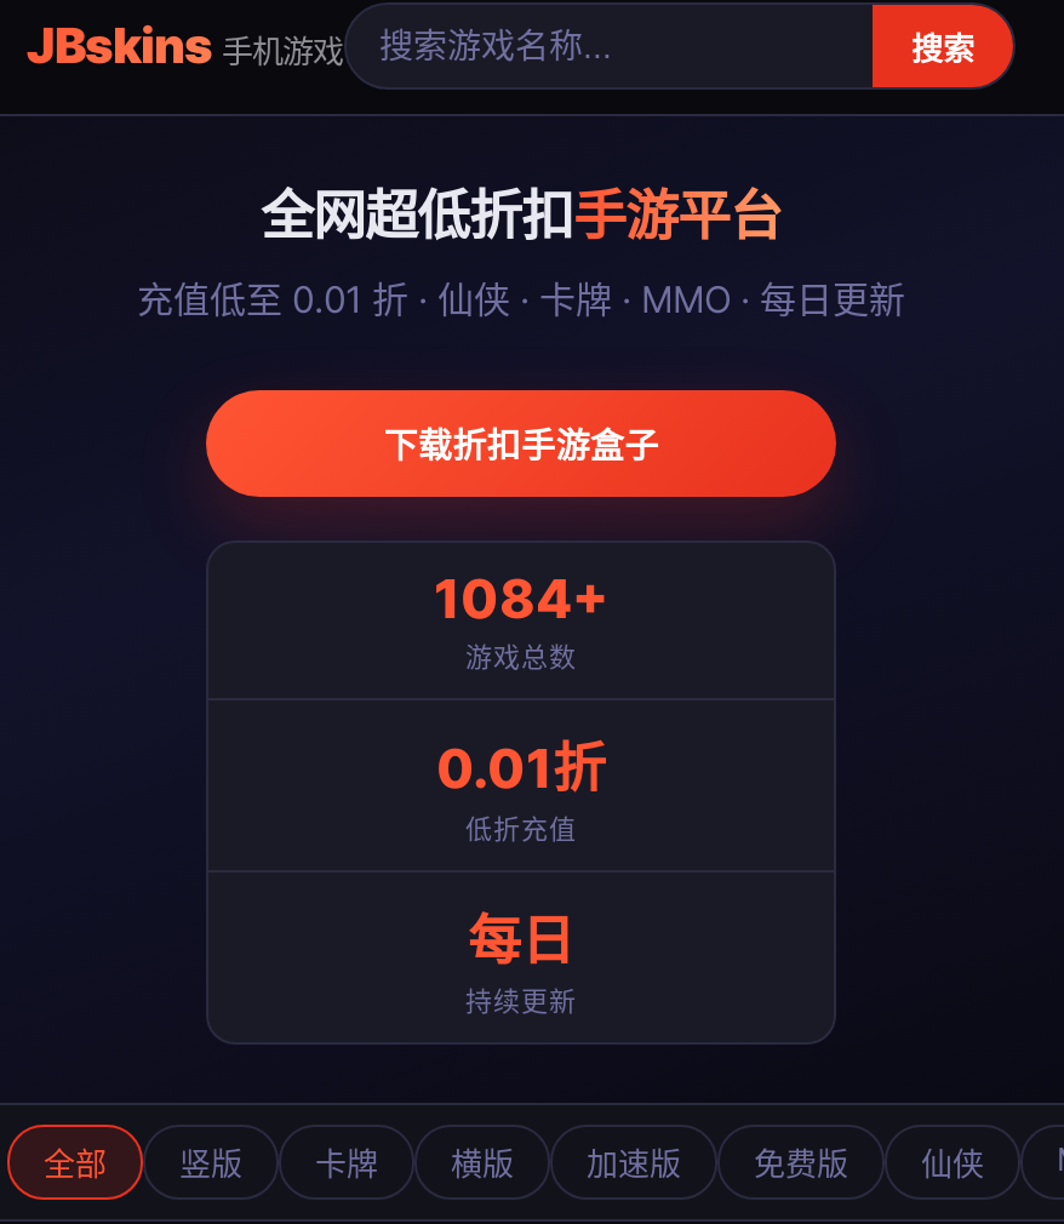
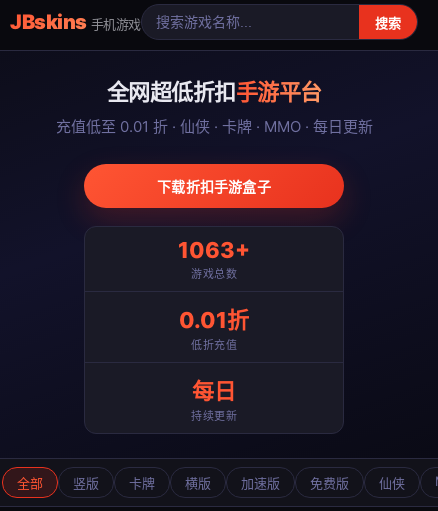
[434,567,608,630] 1084+ -> [178,237,250,263] 1063+

